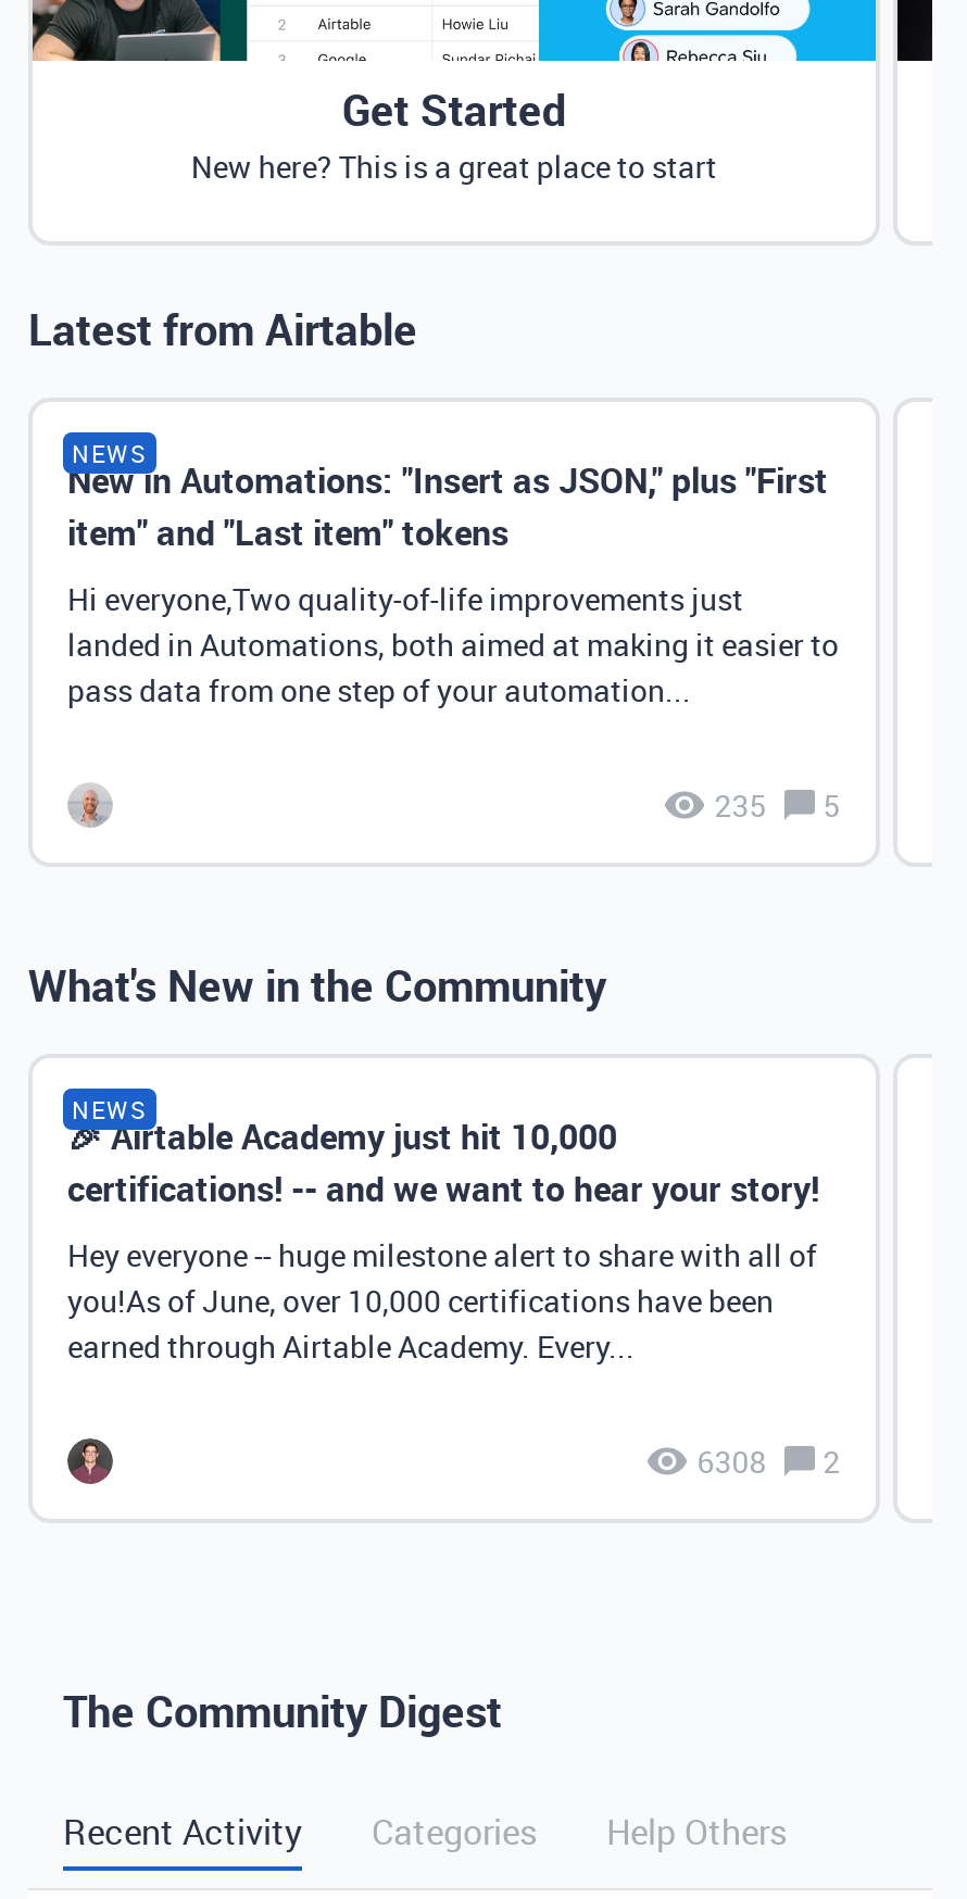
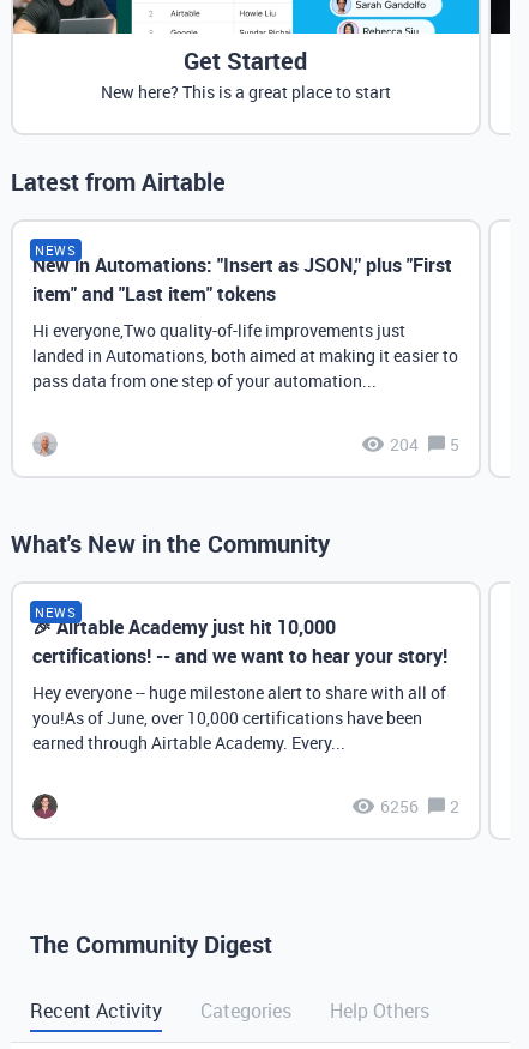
[714,784,841,826] 235 5 -> [390,433,459,456] 204 5
[697,1441,841,1482] 6308 2 -> [380,795,459,818] 6256 2

